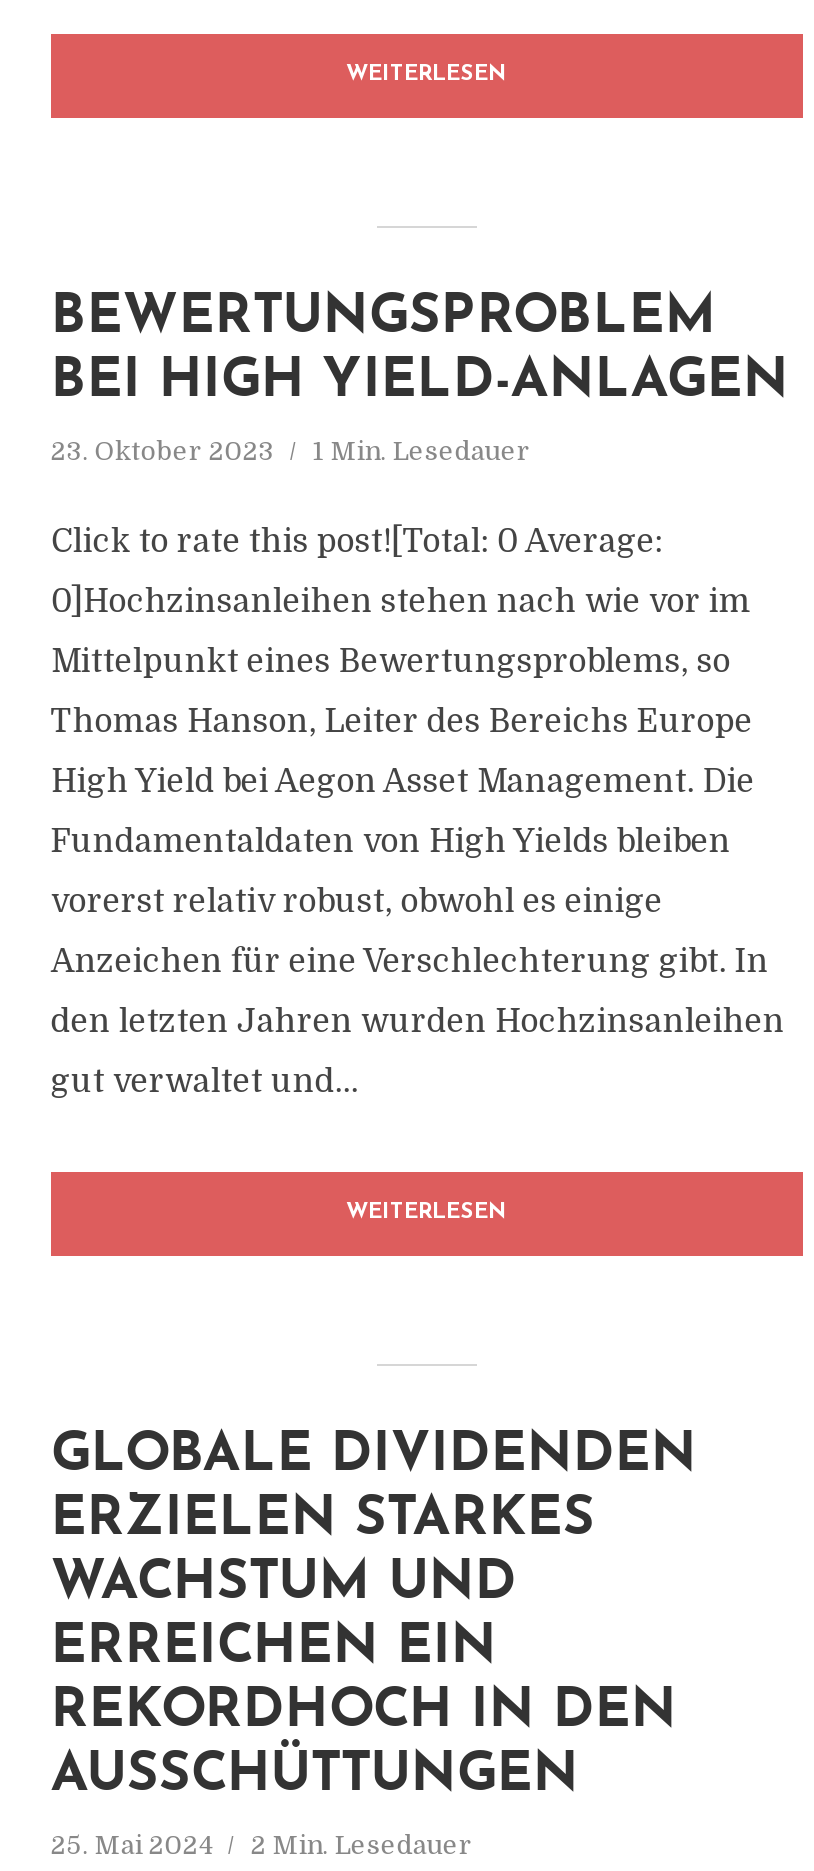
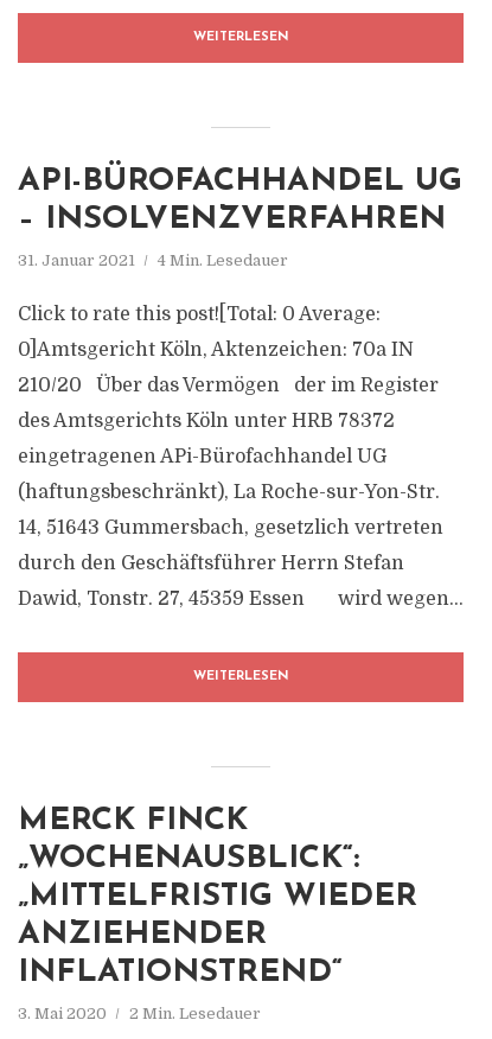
[51,292,789,410] BEWERTUNGSPROBLEM | BEI HIGH YIELD-ANLAGEN -> [18,166,462,236] API-BÜROFACHHANDEL UG | – INSOLVENZVERFAHREN
[51,436,531,466] 23. Oktober 2023 | 1 Min. Lesedauer -> [18,251,288,269] 31. Januar 2021 | 4 Min. Lesedauer
[51,584,785,1100] 0]Hochzinsanleihen stehen nach wie vor im | Mittelpunkt eines Bewertungsproblems, so | Thomas Hanson, Leiter des Bereichs Europe | High Yield bei Aegon Asset Management. Die | Fundamentaldaten von High Yields bleiben | vorerst relativ robust, obwohl es einige | Anzeichen für eine Verschlechterung gibt. In | den letzten Jahren wurden Hochzinsanleihen | gut verwaltet und... -> [18,339,463,610] 0]Amtsgericht Köln, Aktenzeichen: 70a IN | 210/20 Über das Vermögen der im Register | des Amtsgerichts Köln unter HRB 78372 | eingetragenen APi-Bürofachhandel UG | (haftungsbeschränkt), La Roche-sur-Yon-Str. | 14, 51643 Gummersbach, gesetzlich vertreten | durch den Geschäftsführer Herrn Stefan | Dawid, Tonstr. 27, 45359 Essen wird wegen...
[51,1430,697,1804] GLOBALE DIVIDENDEN | ERZIELEN STARKES | WACHSTUM UND | ERREICHEN EIN | REKORDHOCH IN DEN | AUSSCHÜTTUNGEN -> [18,805,417,989] MERCK FINCK | „WOCHENAUSBLICK“: | „MITTELFRISTIG WIEDER | ANZIEHENDER | INFLATIONSTREND“
[51,1830,473,1860] 25. Mai 2024 2 Min. Lesedauer -> [18,1005,261,1022] 3. Mai 2020 2 Min. Lesedauer

